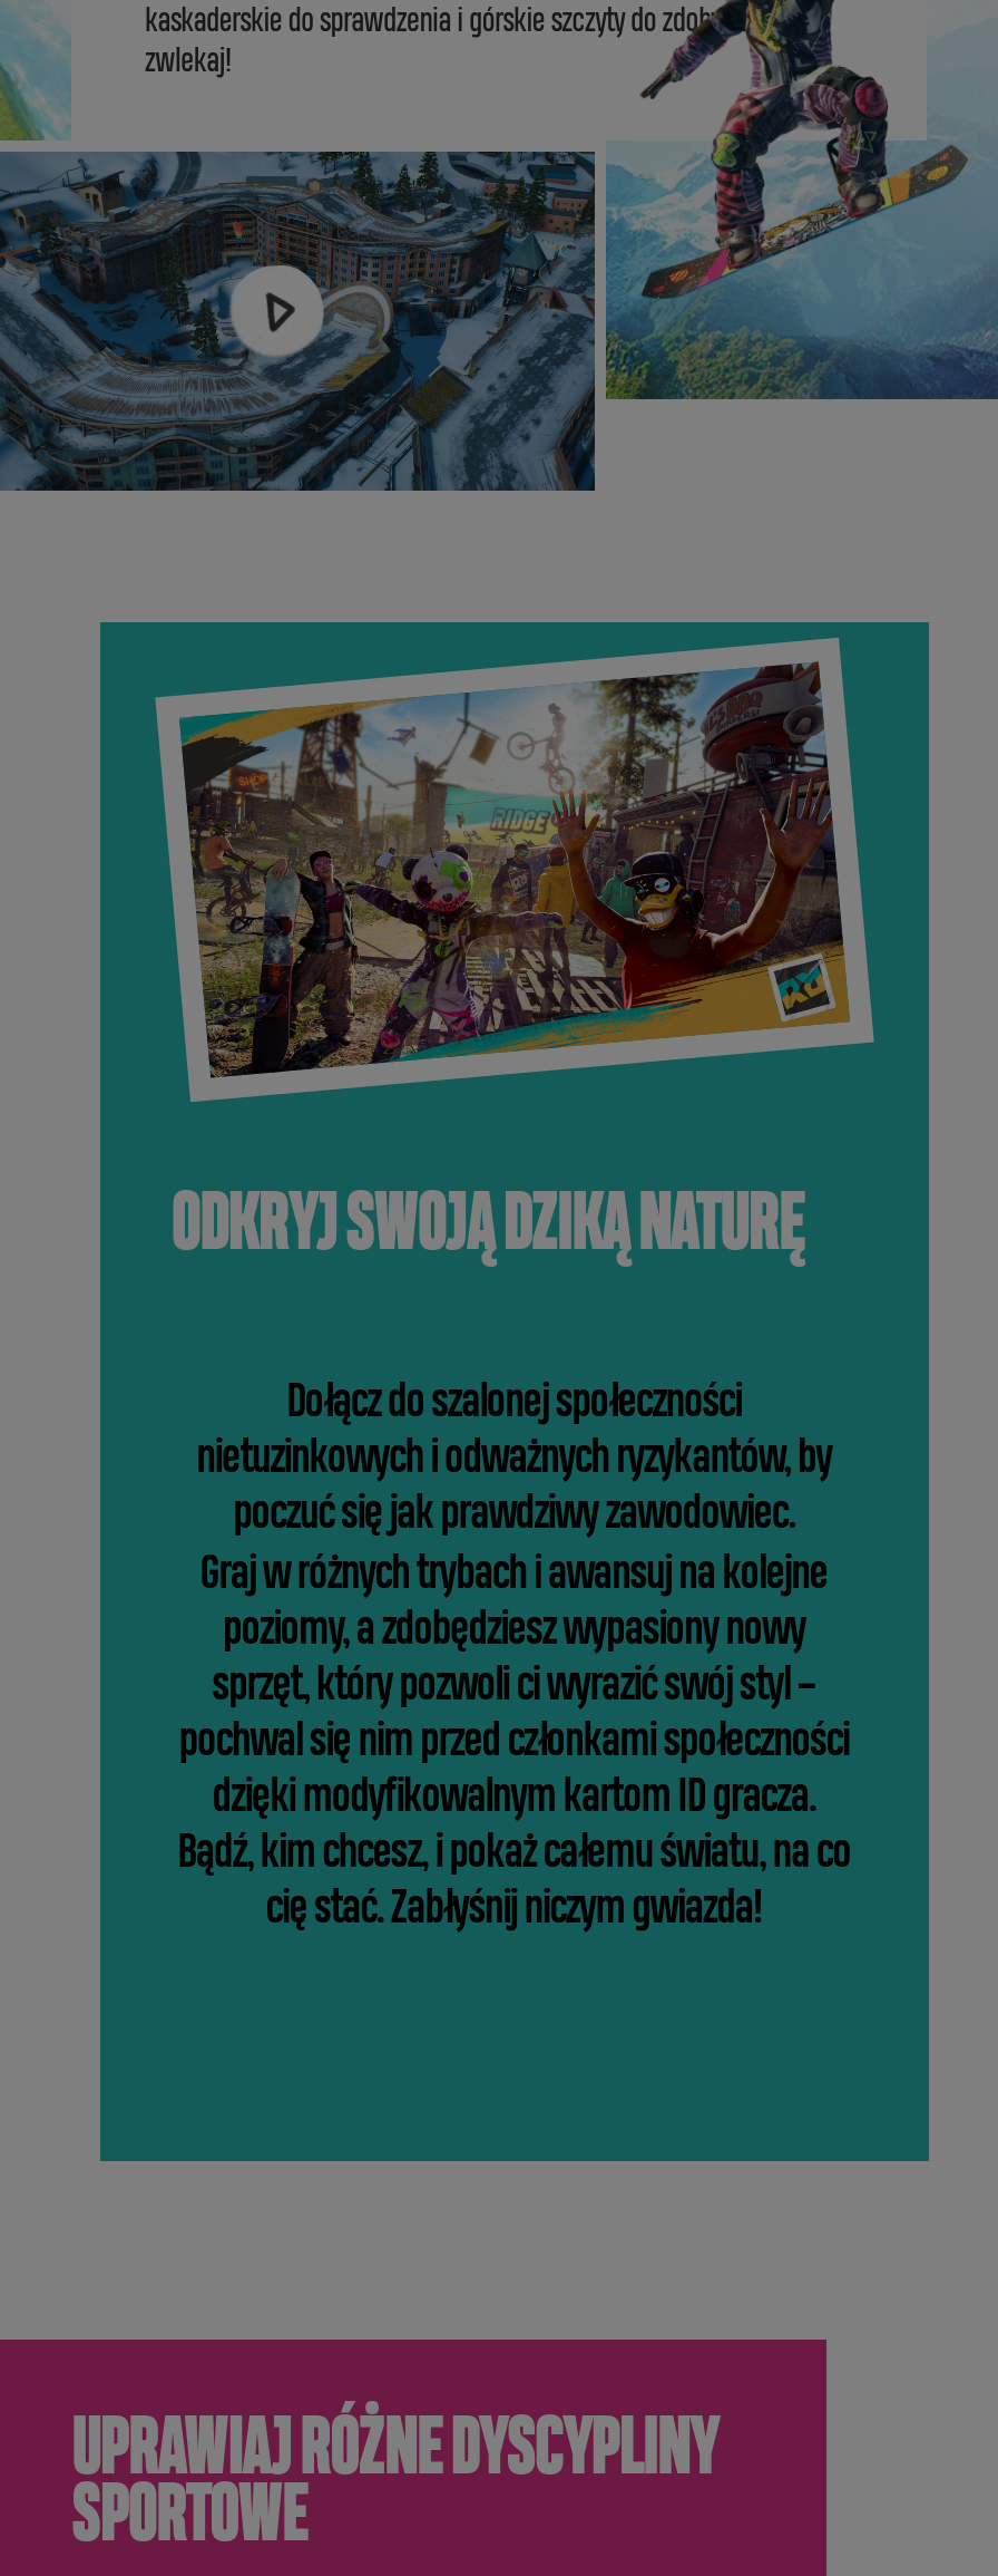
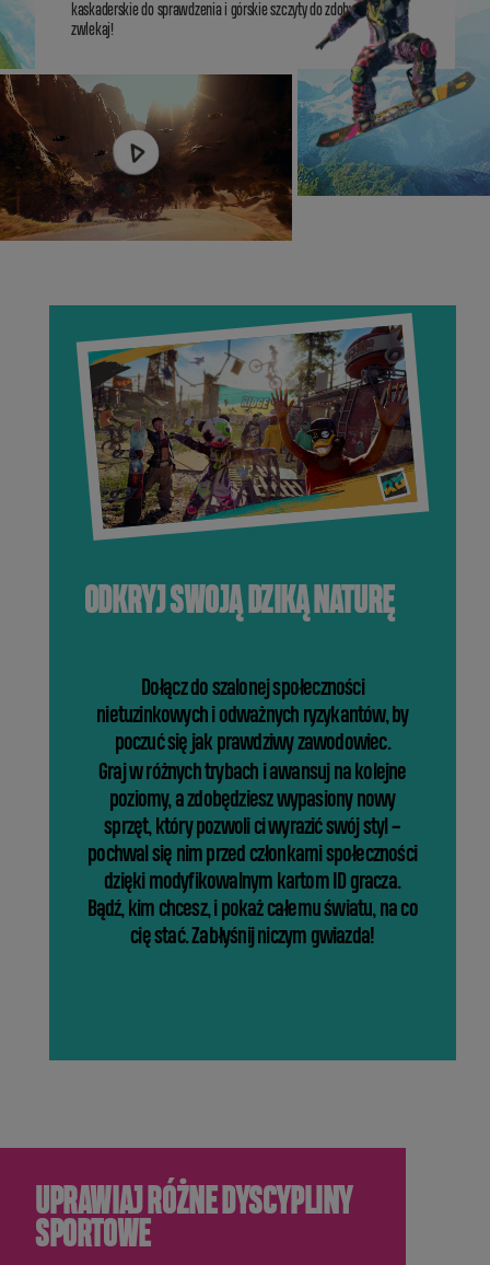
[7,149,597,493] [image] -> [3,73,293,242] [image]

